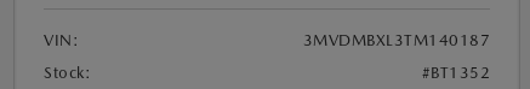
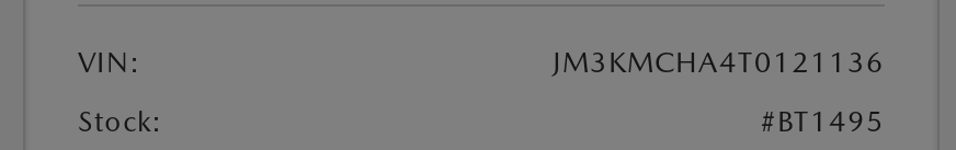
[303,31,490,49] 3MVDMBXL3TM140187 -> [553,47,885,80] JM3KMCHA4T0121136
[421,63,490,81] #BT1352 -> [761,106,885,139] #BT1495

